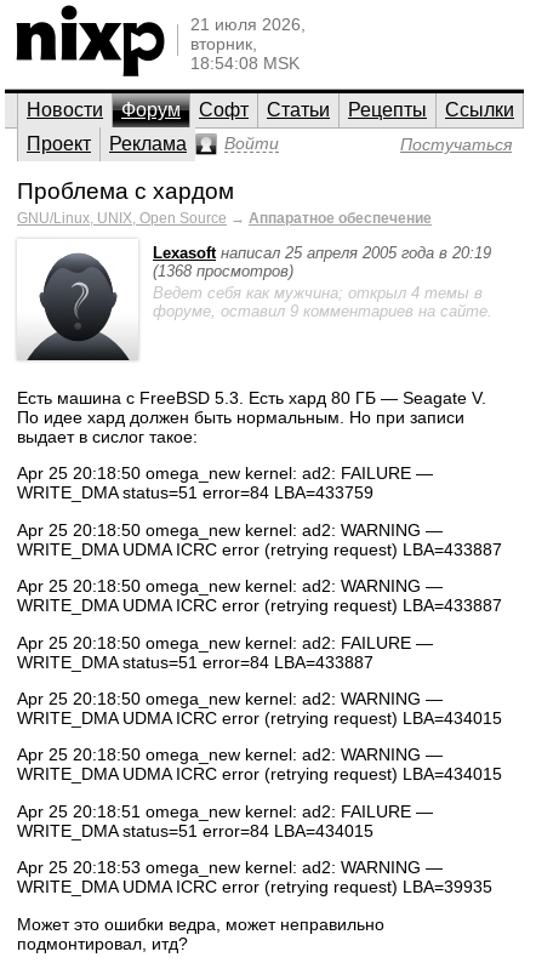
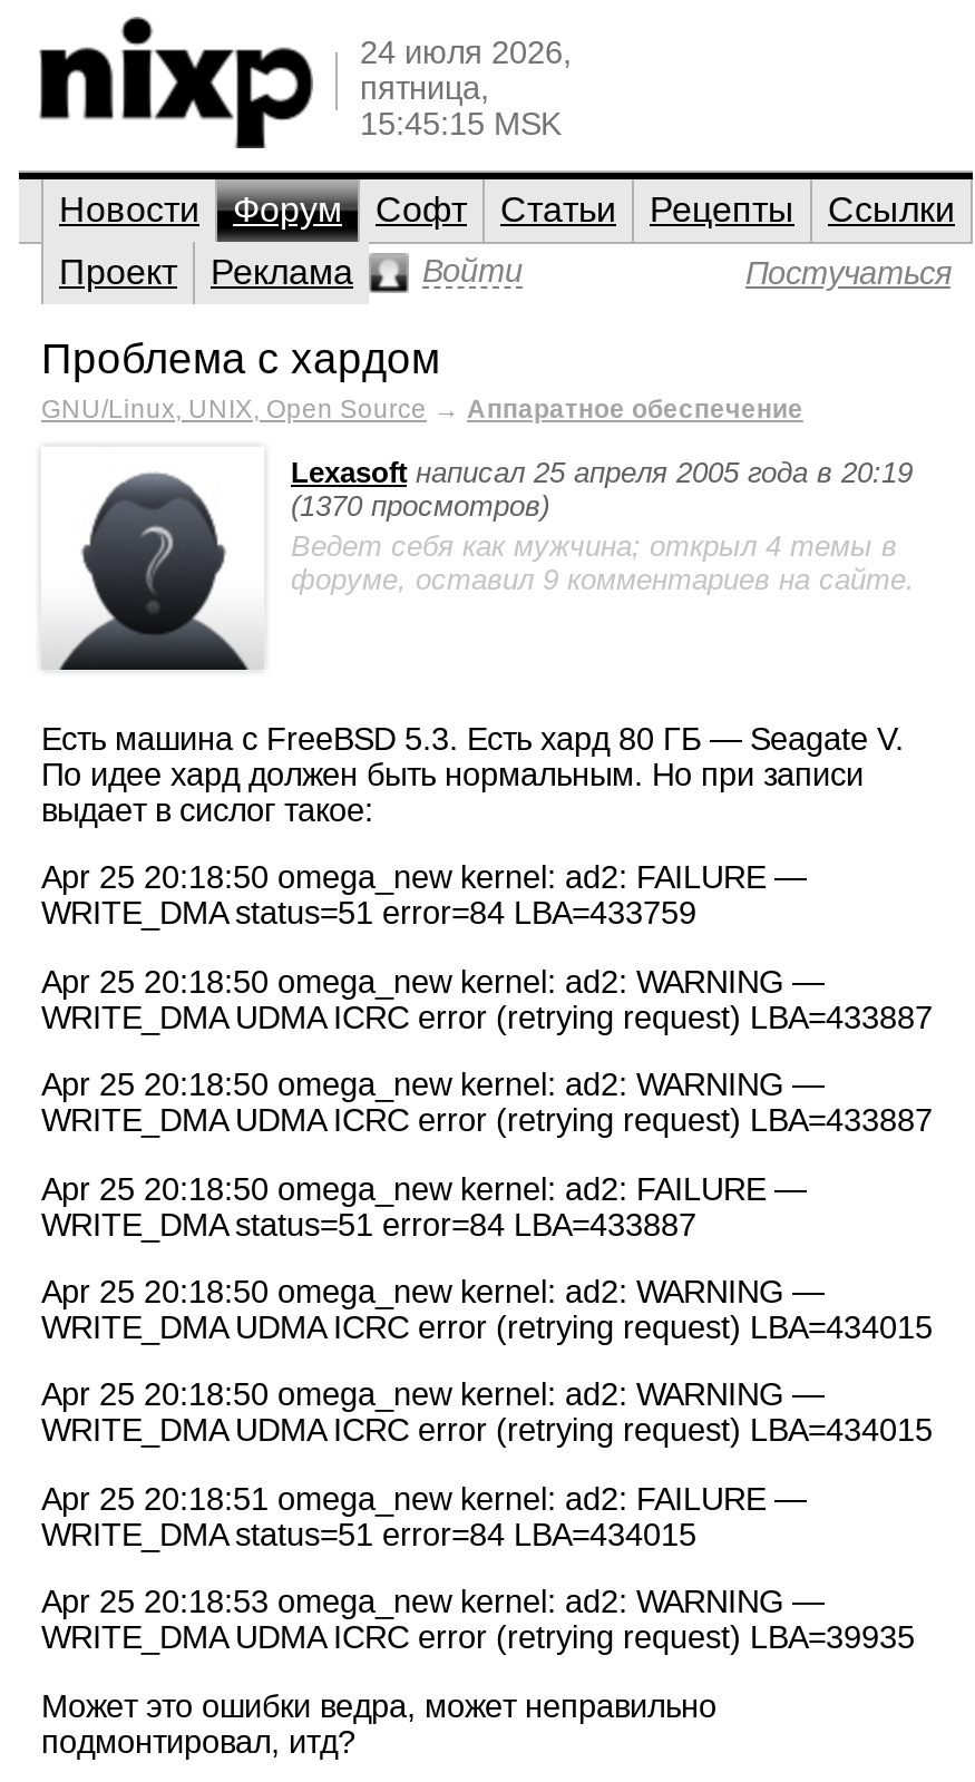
[190,15,306,73] 21 июля 2026, | вторник, | 18:54:08 MSK -> [360,35,572,142] 24 июля 2026, | пятница, | 15:45:15 MSK
[153,262,293,280] (1368 просмотров) -> [291,489,549,523] (1370 просмотров)

